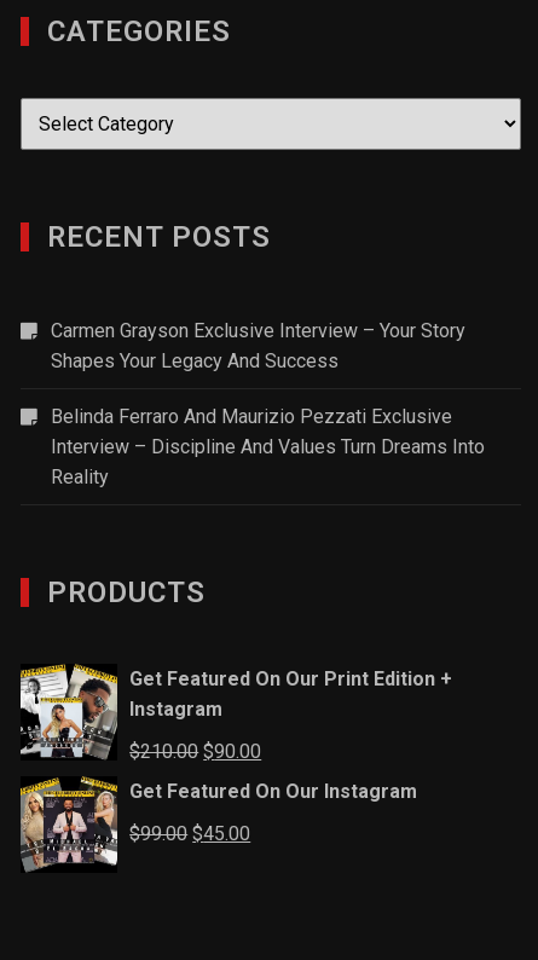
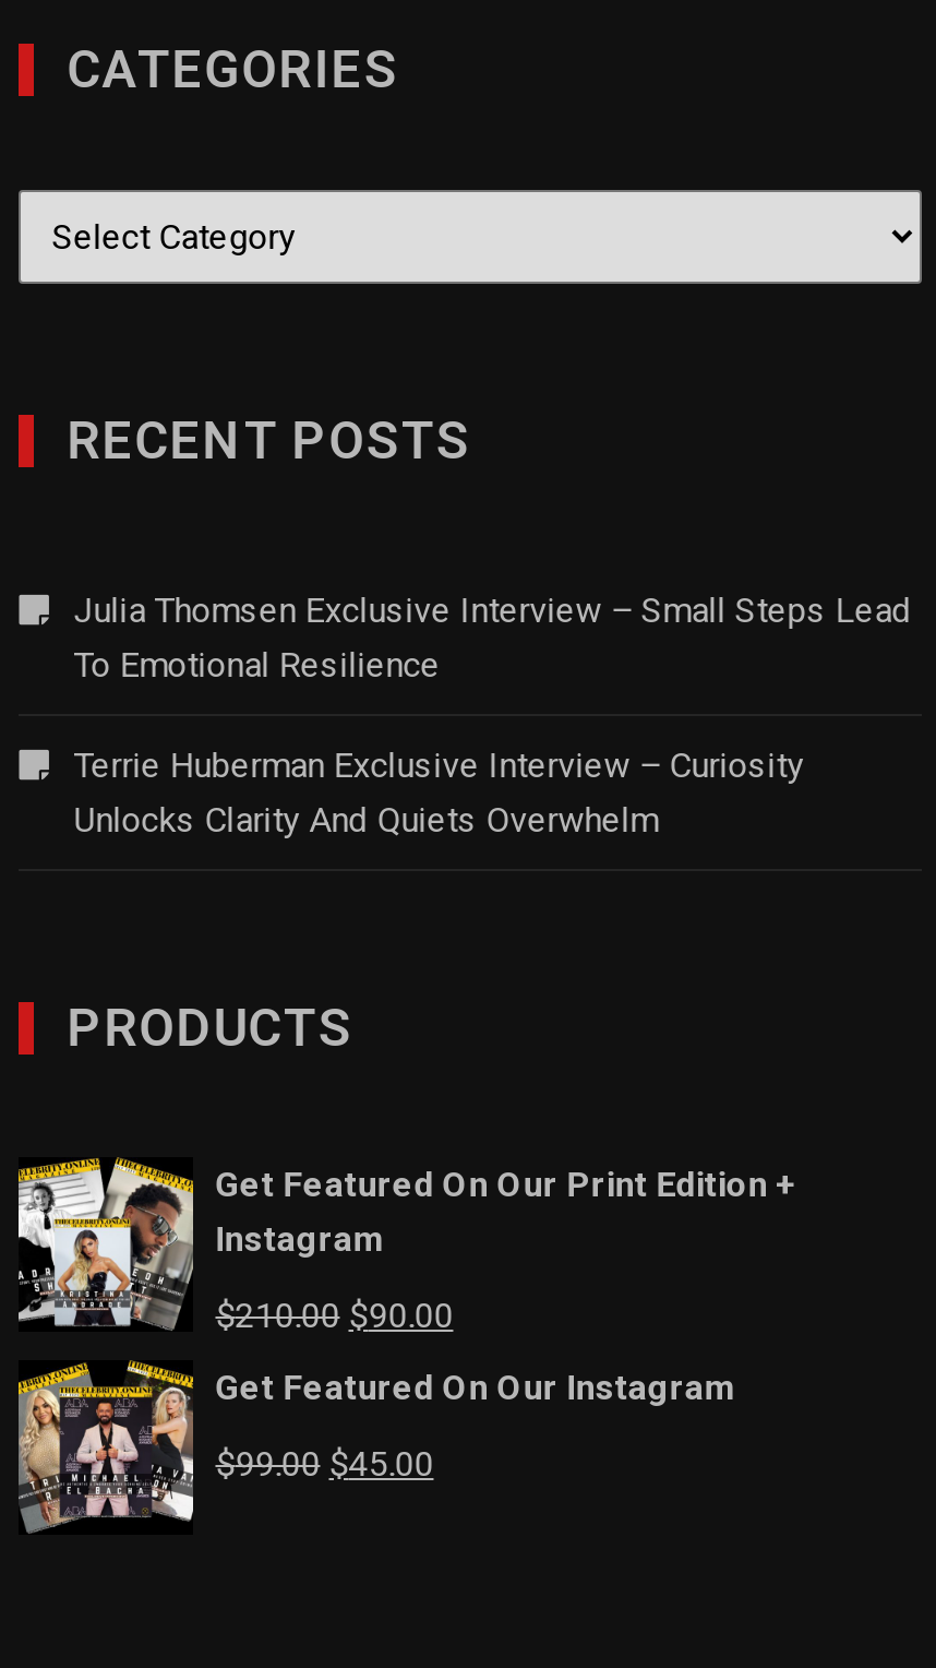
[51,319,466,372] Carmen Grayson Exclusive Interview – Your Story | Shapes Your Legacy And Success -> [74,589,911,686] Julia Thomsen Exclusive Interview – Small Steps Lead | To Emotional Resilience
[51,405,485,488] Belinda Ferraro And Maurizio Pezzati Exclusive | Interview – Discipline And Values Turn Dreams Into | Reality -> [74,744,804,841] Terrie Huberman Exclusive Interview – Curiosity | Unlocks Clarity And Quiets Overwhelm

